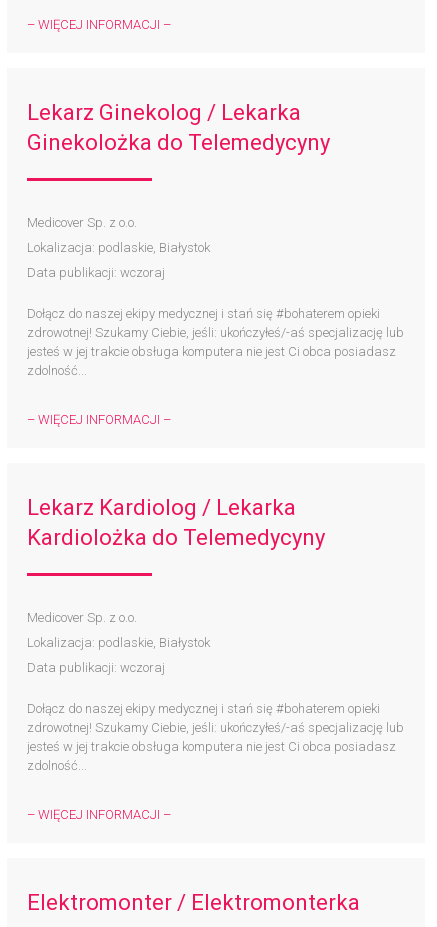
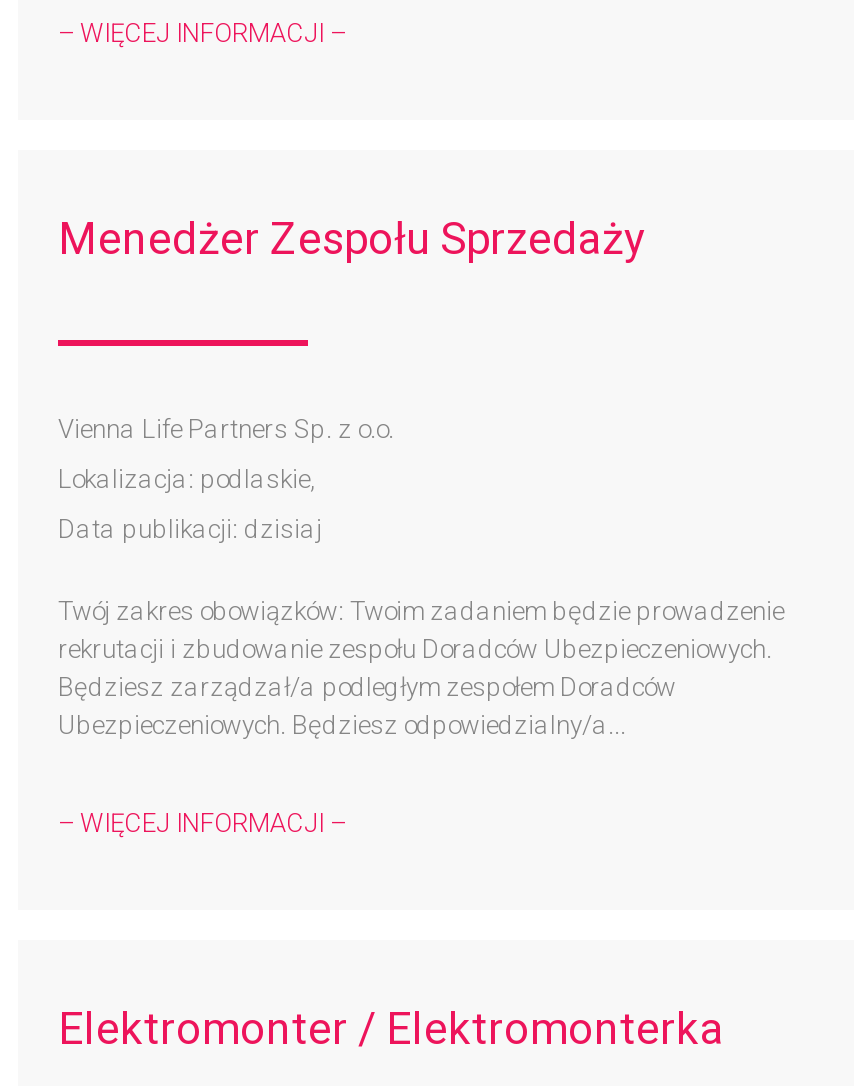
[27,100,404,427] Lekarz Ginekolog / Lekarka | Ginekolożka do Telemedycyny | Medicover Sp. z o.o. | Lokalizacja: podlaskie, Białystok | Data publikacji: wczoraj | Dołącz do naszej ekipy medycznej i stań się #bohaterem opieki | zdrowotnej! Szukamy Ciebie, jeśli: ukończyłeś/-aś specjalizację lub | jesteś w jej trakcie obsługa komputera nie jest Ci obca posiadasz | zdolność... | – WIĘCEJ INFORMACJI – -> [58,214,644,264] Menedżer Zespołu Sprzedaży
[27,495,404,773] Lekarz Kardiolog / Lekarka | Kardiolożka do Telemedycyny | Medicover Sp. z o.o. | Lokalizacja: podlaskie, Białystok | Data publikacji: wczoraj | Dołącz do naszej ekipy medycznej i stań się #bohaterem opieki | zdrowotnej! Szukamy Ciebie, jeśli: ukończyłeś/-aś specjalizację lub | jesteś w jej trakcie obsługa komputera nie jest Ci obca posiadasz | zdolność... -> [58,414,784,740] Vienna Life Partners Sp. z o.o. | Lokalizacja: podlaskie, | Data publikacji: dzisiaj | Twój zakres obowiązków: Twoim zadaniem będzie prowadzenie | rekrutacji i zbudowanie zespołu Doradców Ubezpieczeniowych. | Będziesz zarządzał/a podległym zespołem Doradców | Ubezpieczeniowych. Będziesz odpowiedzialny/a...

